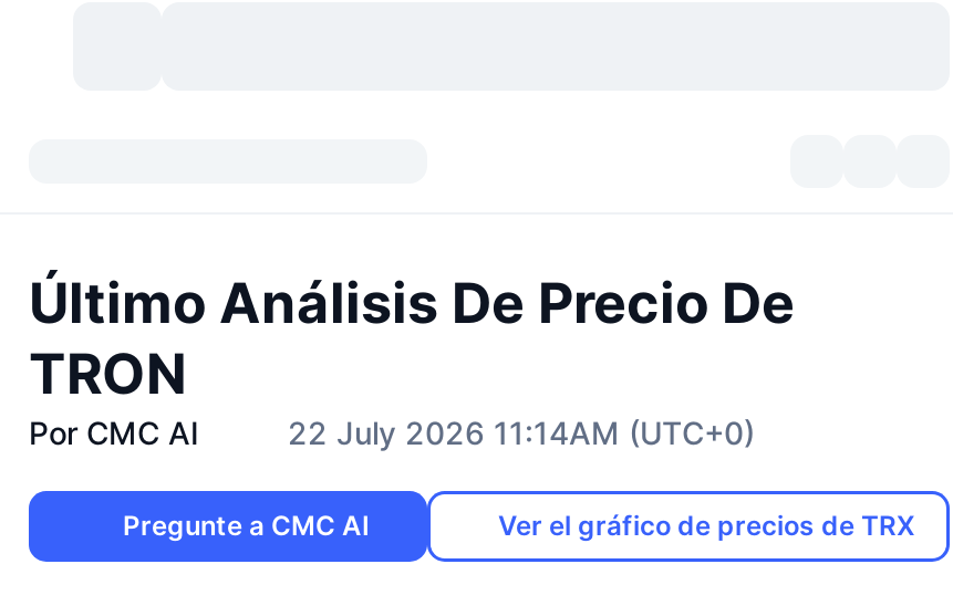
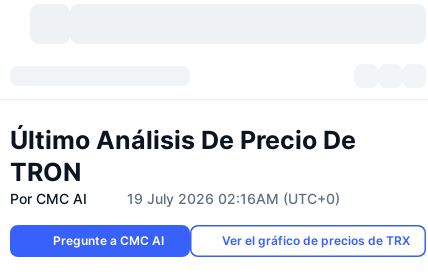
[288,414,755,451] 22 July 2026 11:14AM (UTC+0) -> [127,190,340,207] 19 July 2026 02:16AM (UTC+0)

